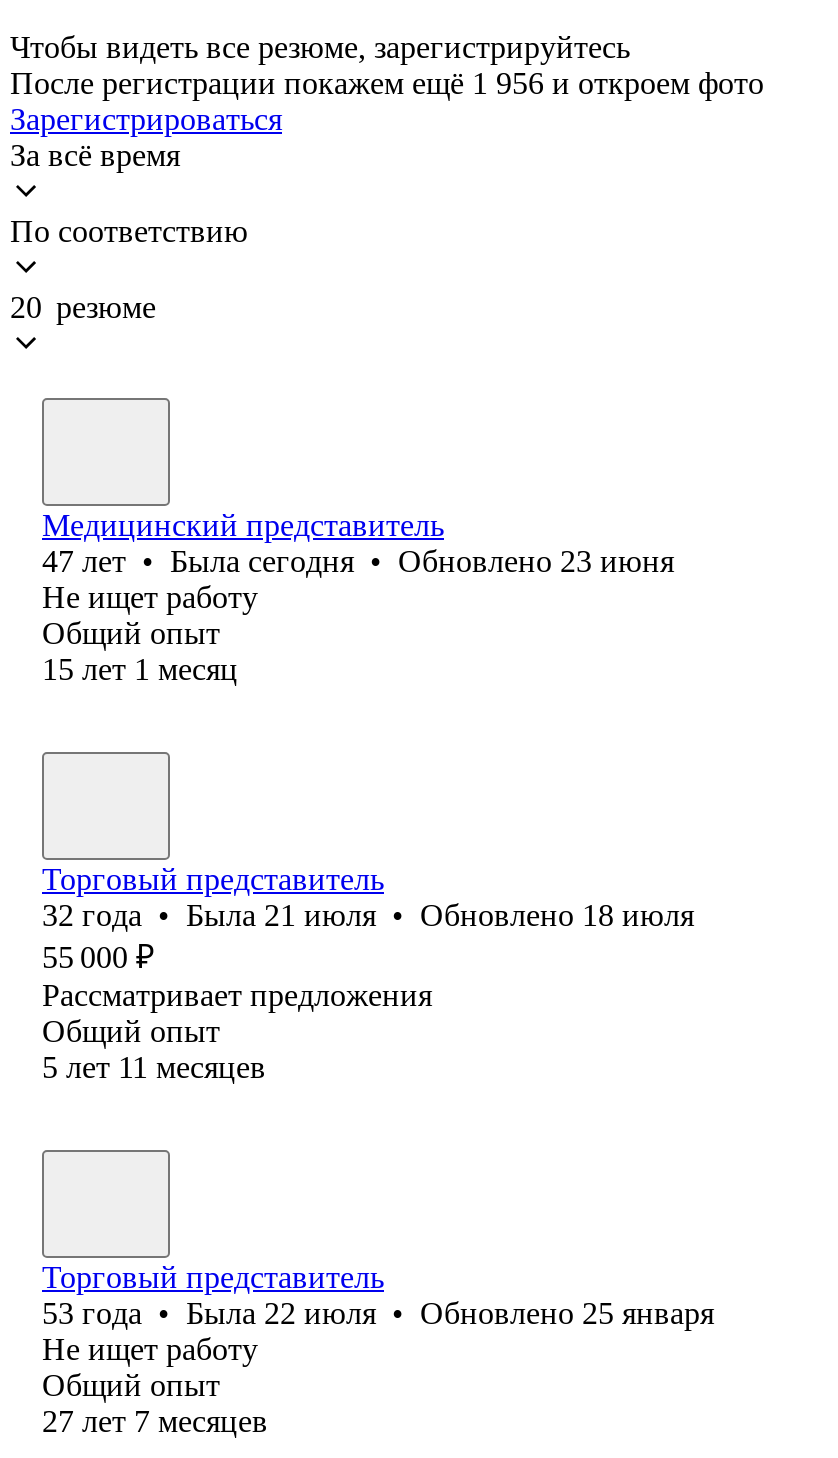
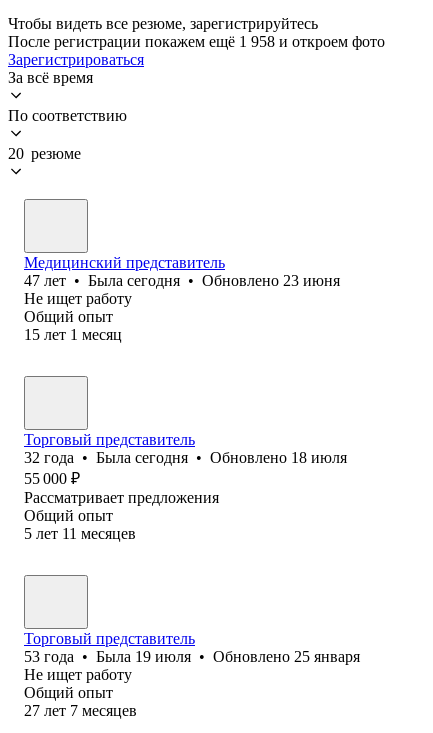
[10,66,764,100] После регистрации покажем ещё 1 956 и откроем фото -> [8,33,385,50] После регистрации покажем ещё 1 958 и откроем фото
[42,898,694,932] 32 года • Была 21 июля • Обновлено 18 июля -> [24,449,347,466] 32 года • Была сегодня • Обновлено 18 июля
[42,1296,714,1330] 53 года • Была 22 июля • Обновлено 25 января -> [24,648,360,665] 53 года • Была 19 июля • Обновлено 25 января

